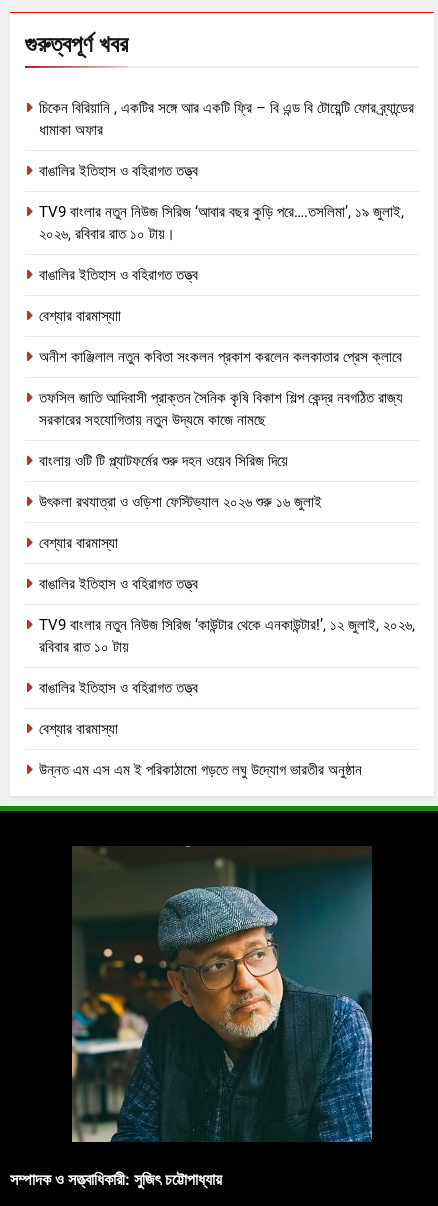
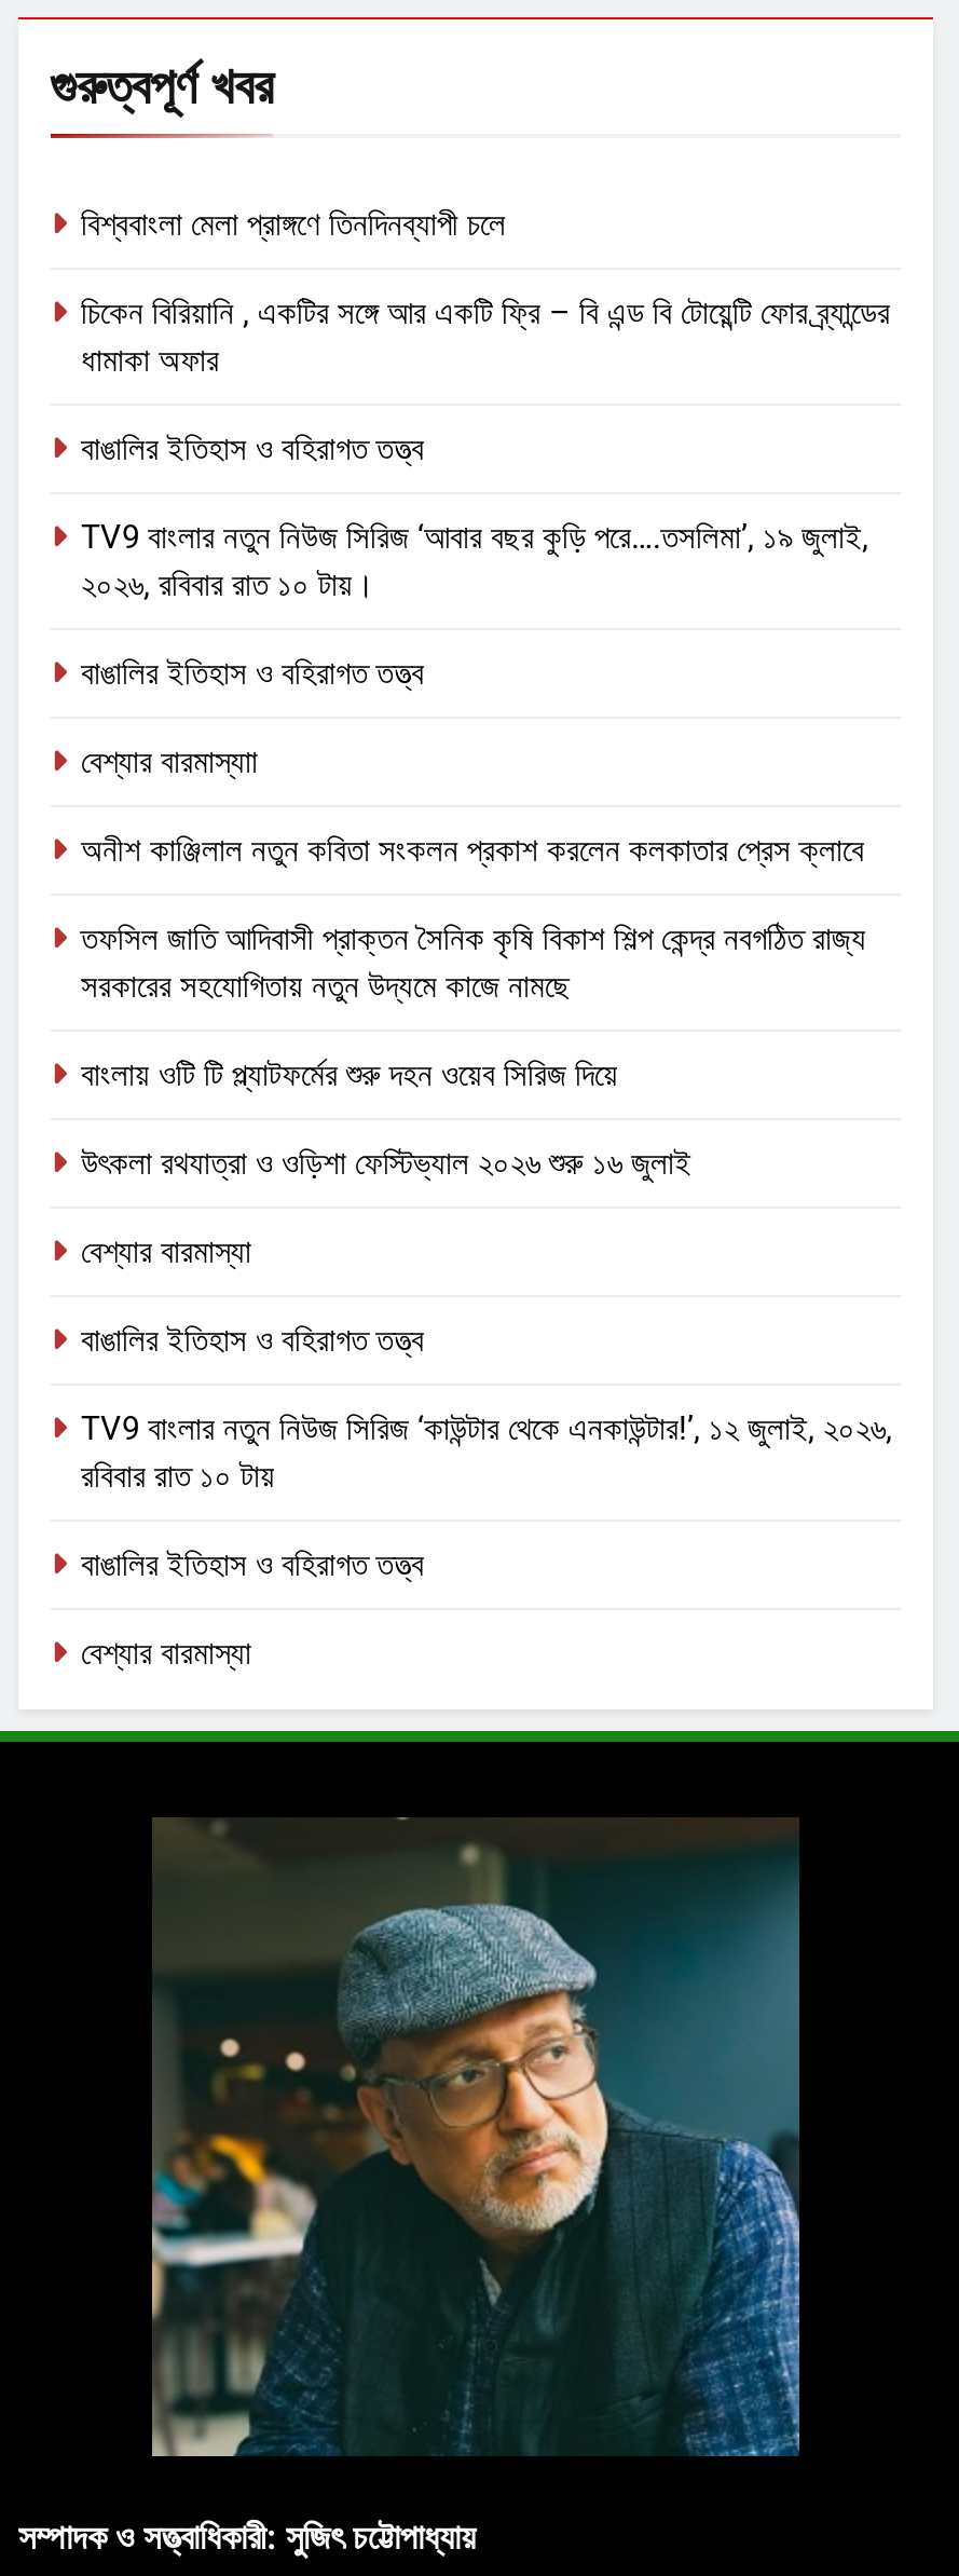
none -> [81,205,506,244] বিশ্ববাংলা মেলা প্রাঙ্গণে তিনদিনব্যাপী চলে
moved [39,99,415,697] -> [81,294,892,1585]: চিকেন বিরিয়ানি , একটির সঙ্গে আর একটি ফ্রি – বি এন্ড বি টোয়েন্টি ফোর ব্র্যান্ডের | ধামাকা অফার | বাঙালির ইতিহাস ও বহিরাগত তত্ত্ব | ... | রবিবার রাত ১০ টায় | বাঙালির ইতিহাস ও বহিরাগত তত্ত্ব
[39,761,362,779] উন্নত এম এস এম ই পরিকাঠামো গড়তে লঘু উদ্যোগ ভারতীর অনুষ্ঠান -> none

